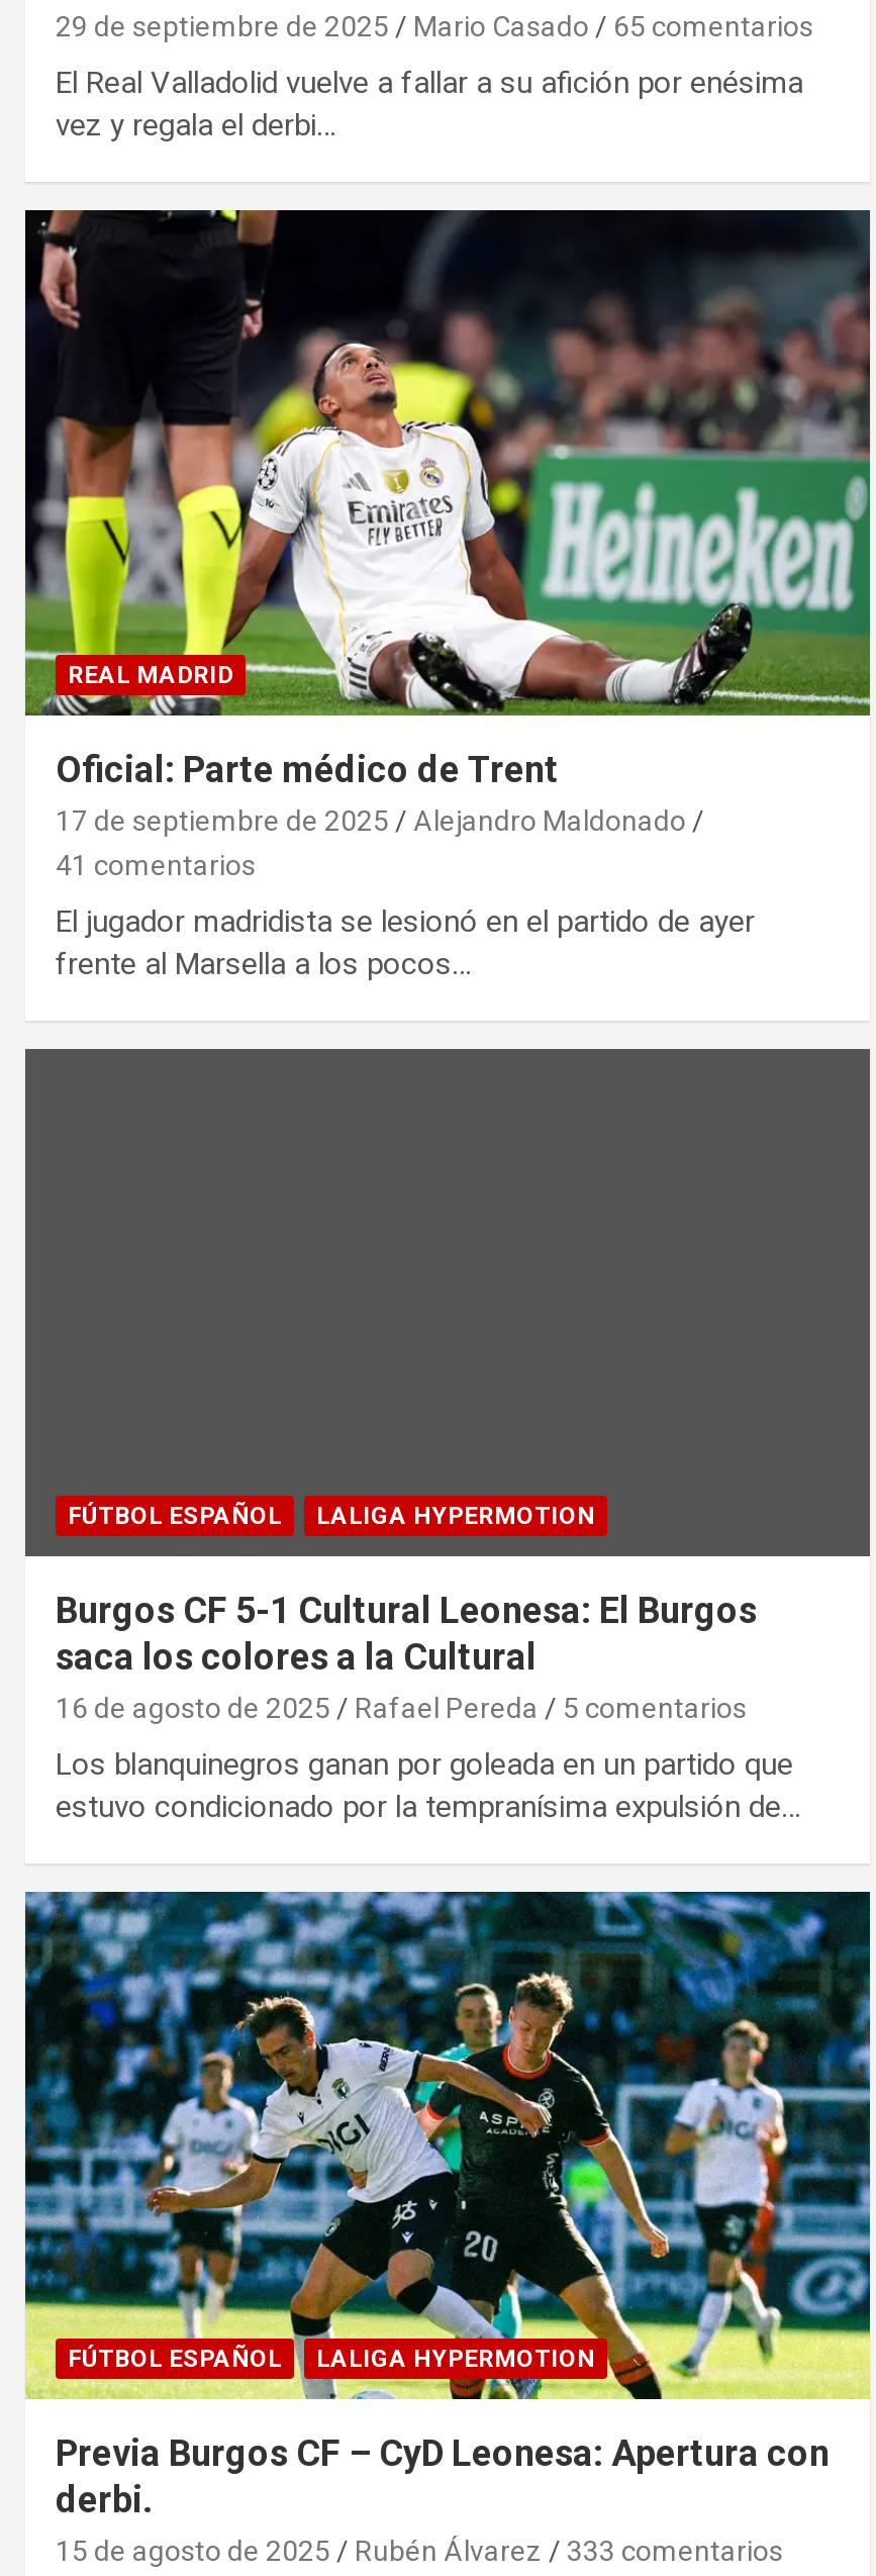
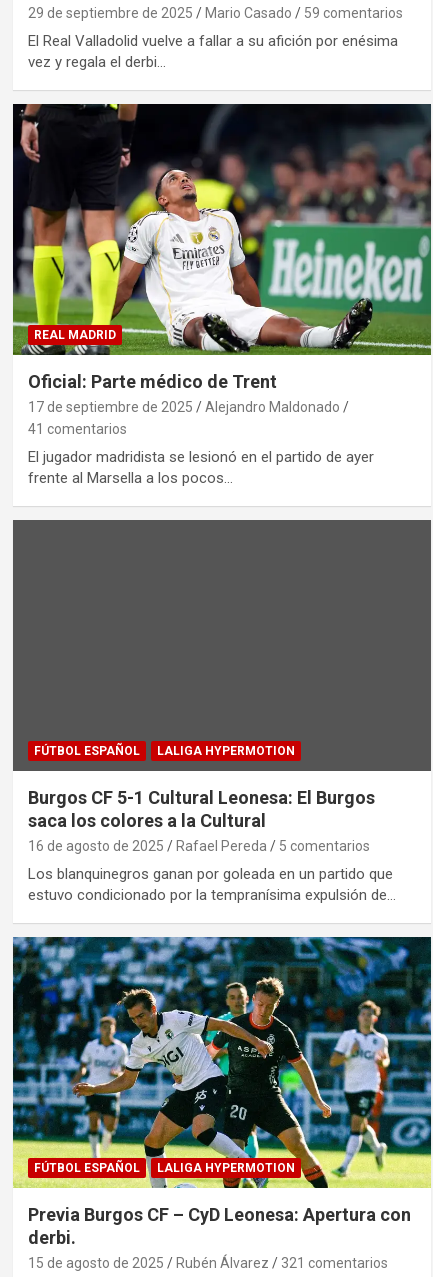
[56,9,813,42] 29 de septiembre de 2025 Mario Casado 65 comentarios -> [28,5,403,21] 29 de septiembre de 2025 Mario Casado 59 comentarios
[56,2535,783,2567] 15 de agosto de 2025 Rubén Álvarez 333 comentarios -> [28,1255,388,1271] 15 de agosto de 2025 Rubén Álvarez 321 comentarios

